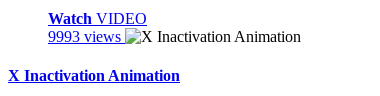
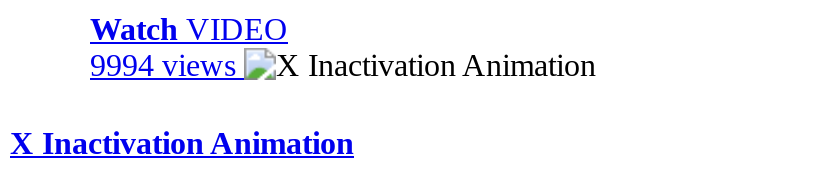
[48,28,125,45] 9993 views -> [90,47,244,81] 9994 views

